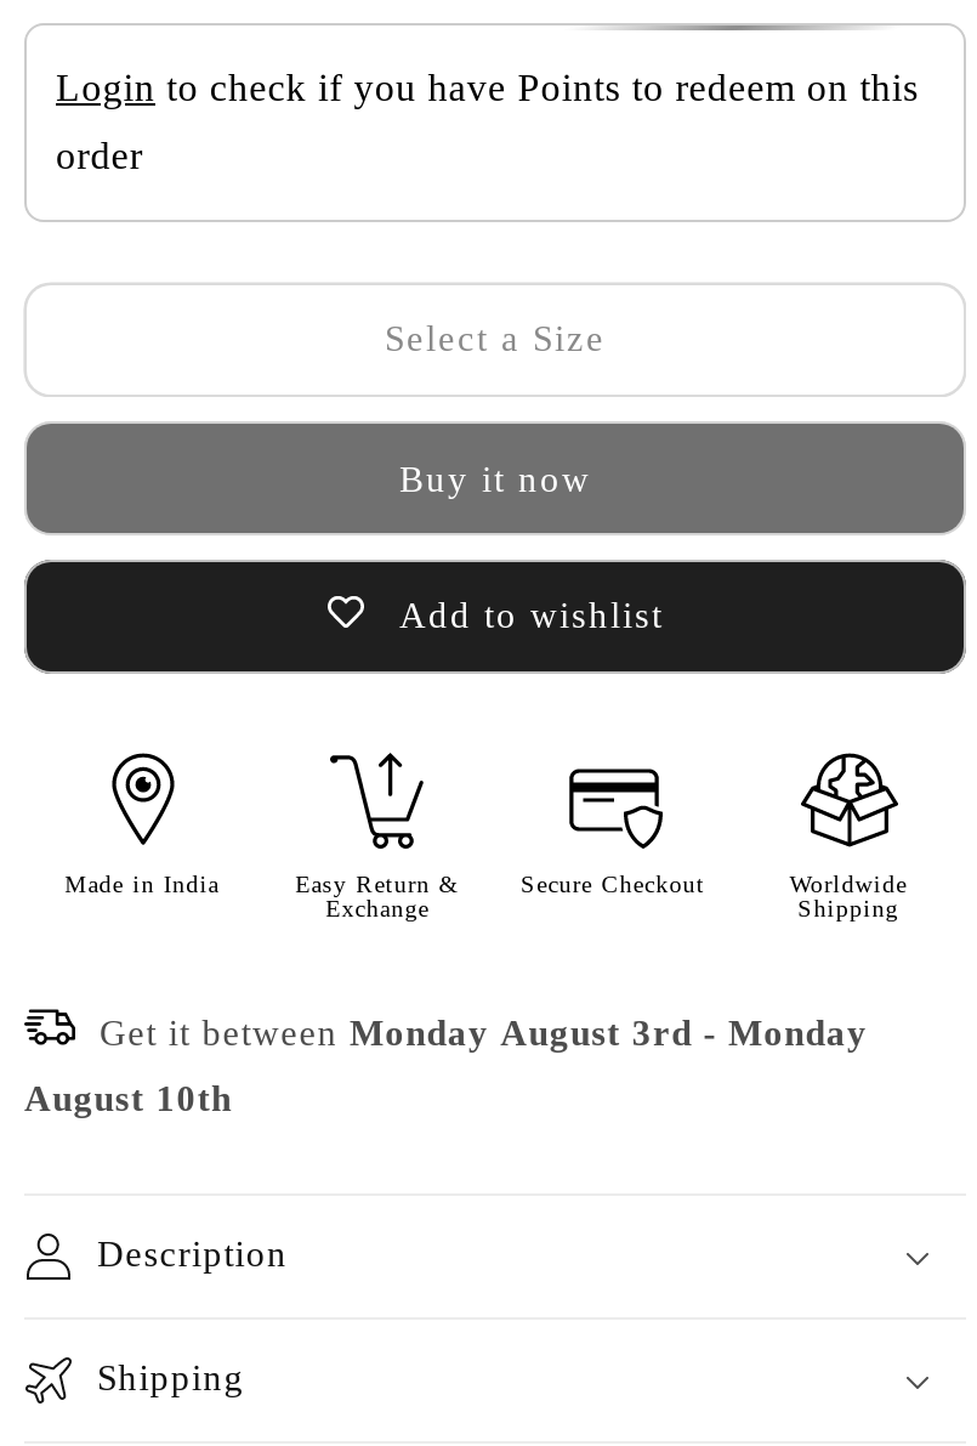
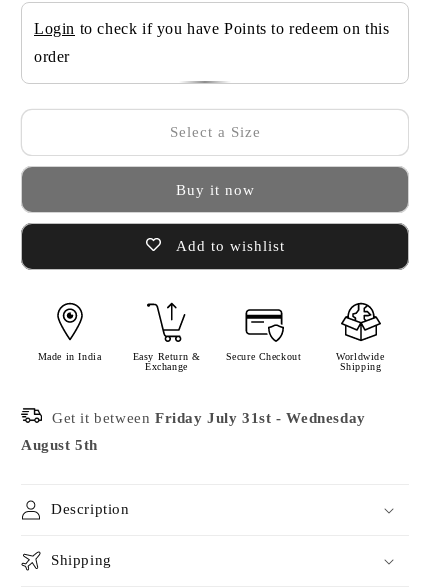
[100,1013,868,1051] Get it between Monday August 3rd - Monday -> [52,409,366,425] Get it between Friday July 31st - Wednesday
[24,1078,232,1117] August 10th -> [21,436,98,452] August 5th

